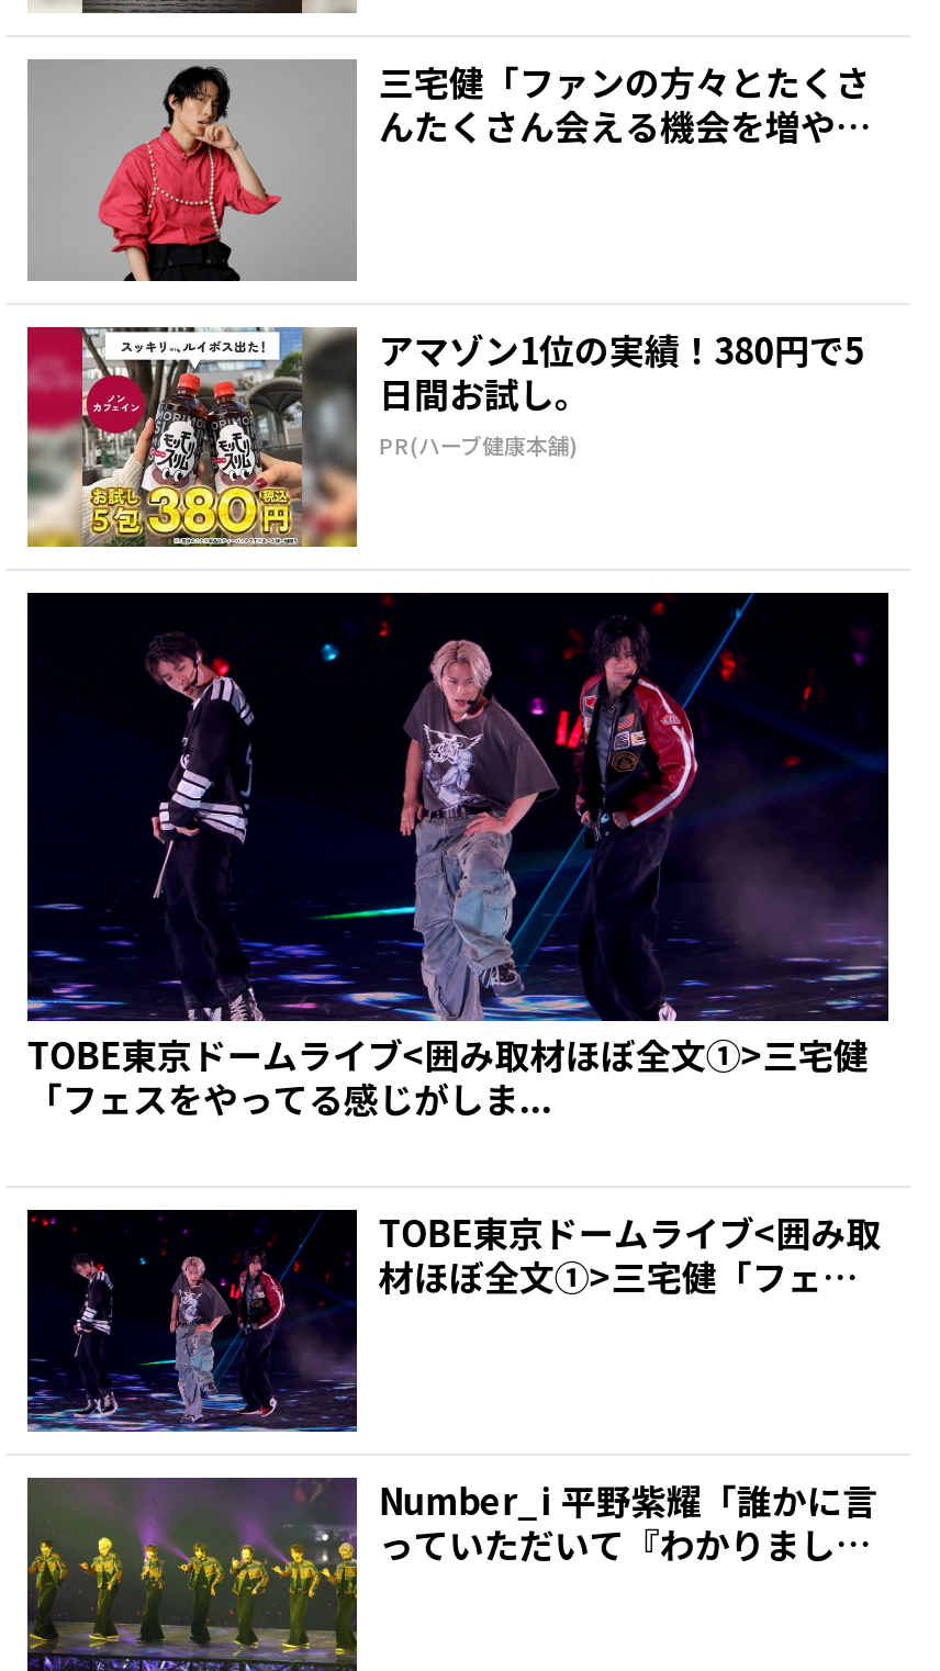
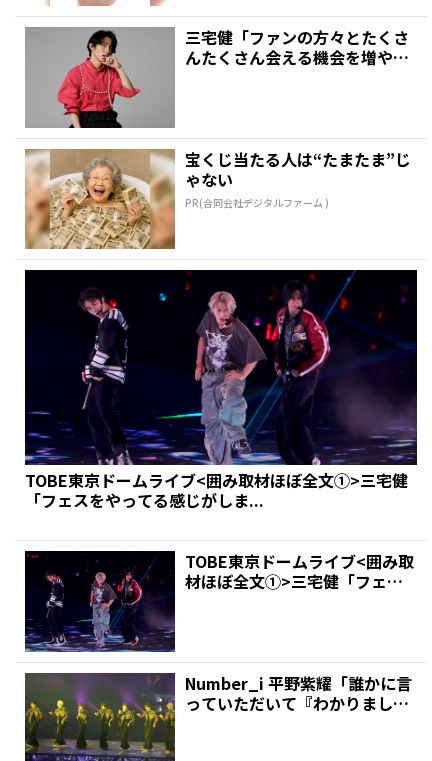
[25,322,864,549] [image] | アマゾン1位の実績！380円で5 | 日間お試し。 | PR(ハーブ健康本舗) -> [25,147,411,250] [image] | 宝くじ当たる人は“たまたま”じ | ゃない | PR(合同会社デジタルファーム )

